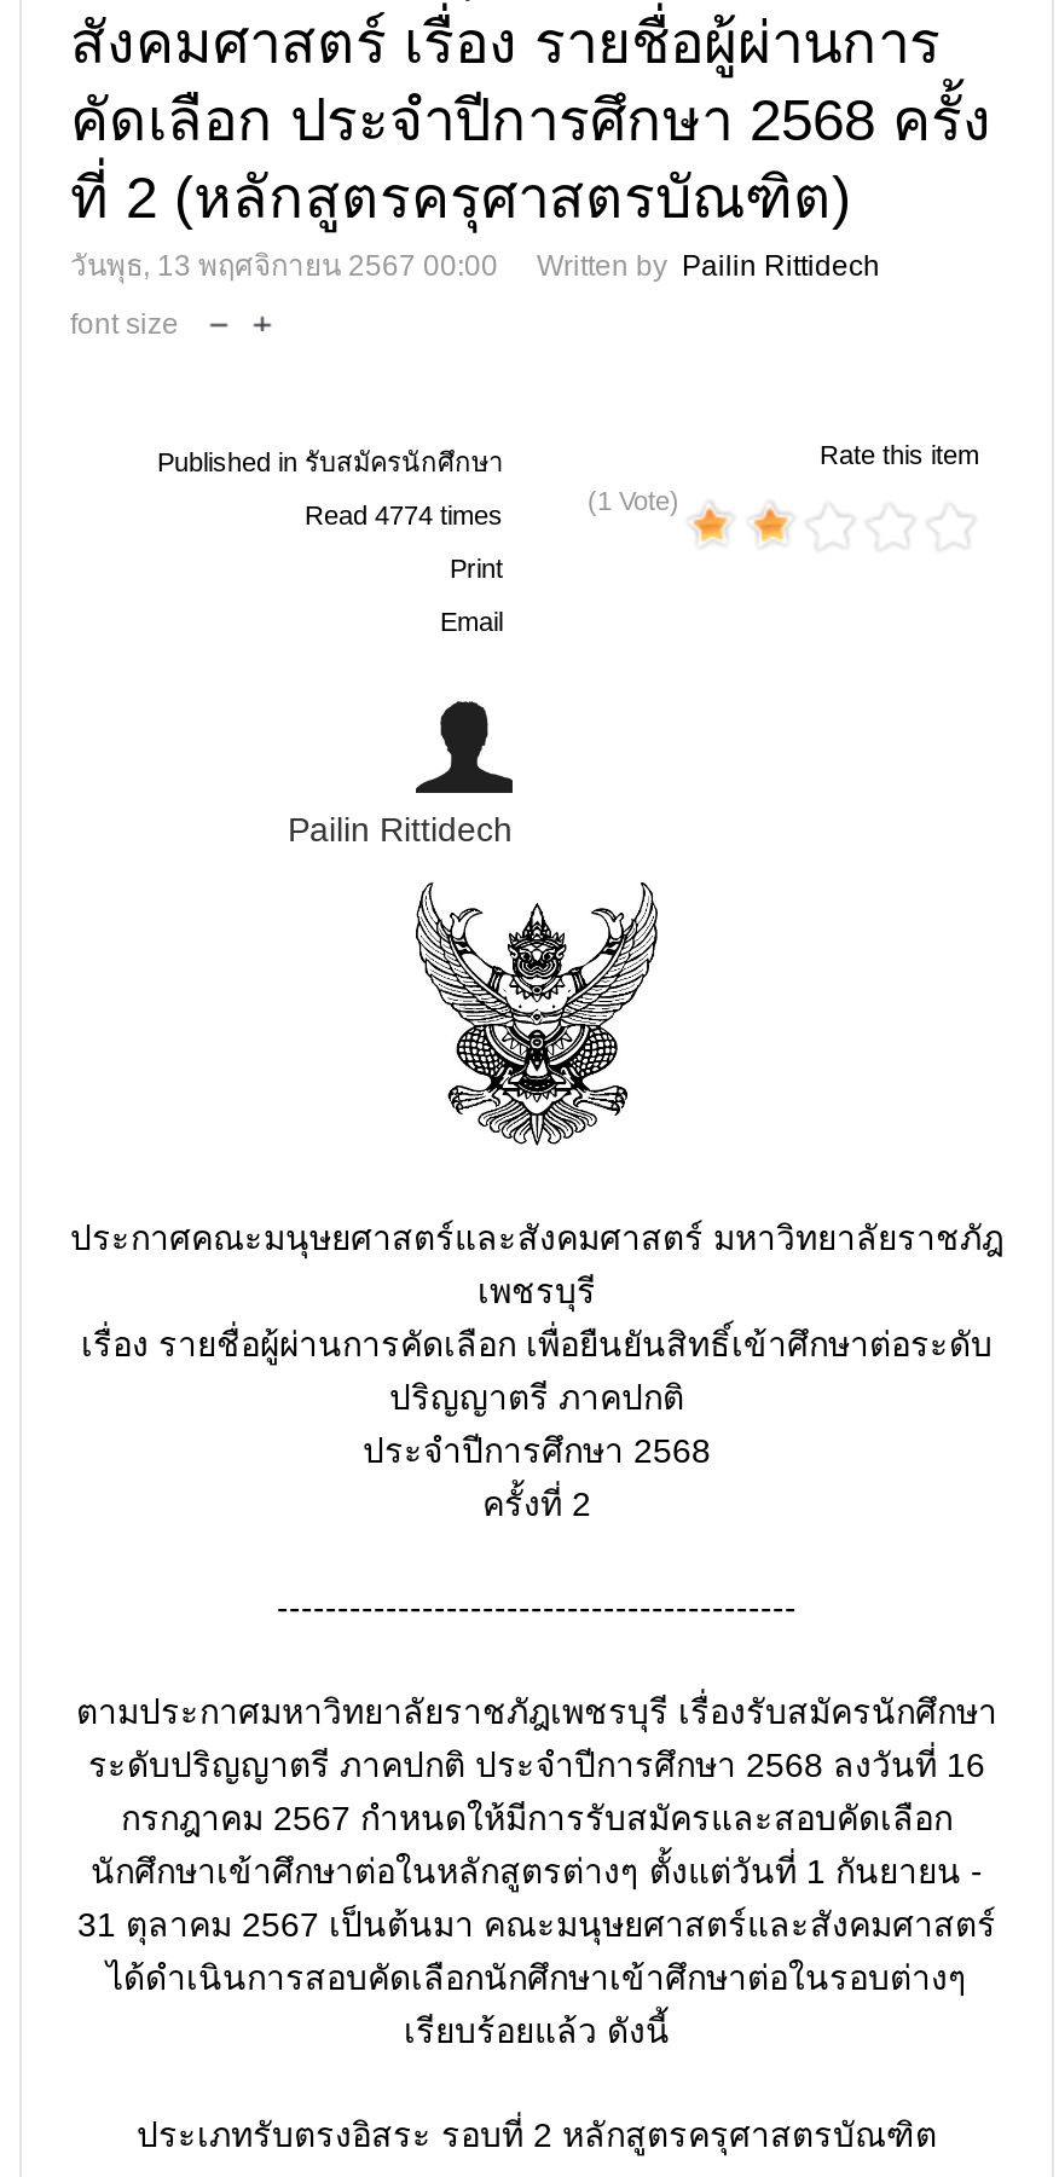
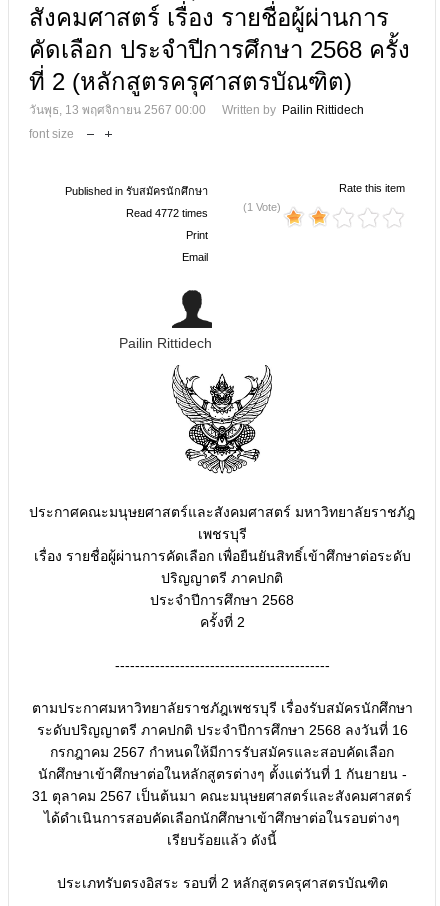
[305,500,503,529] Read 4774 times -> [126,207,208,219] Read 4772 times

